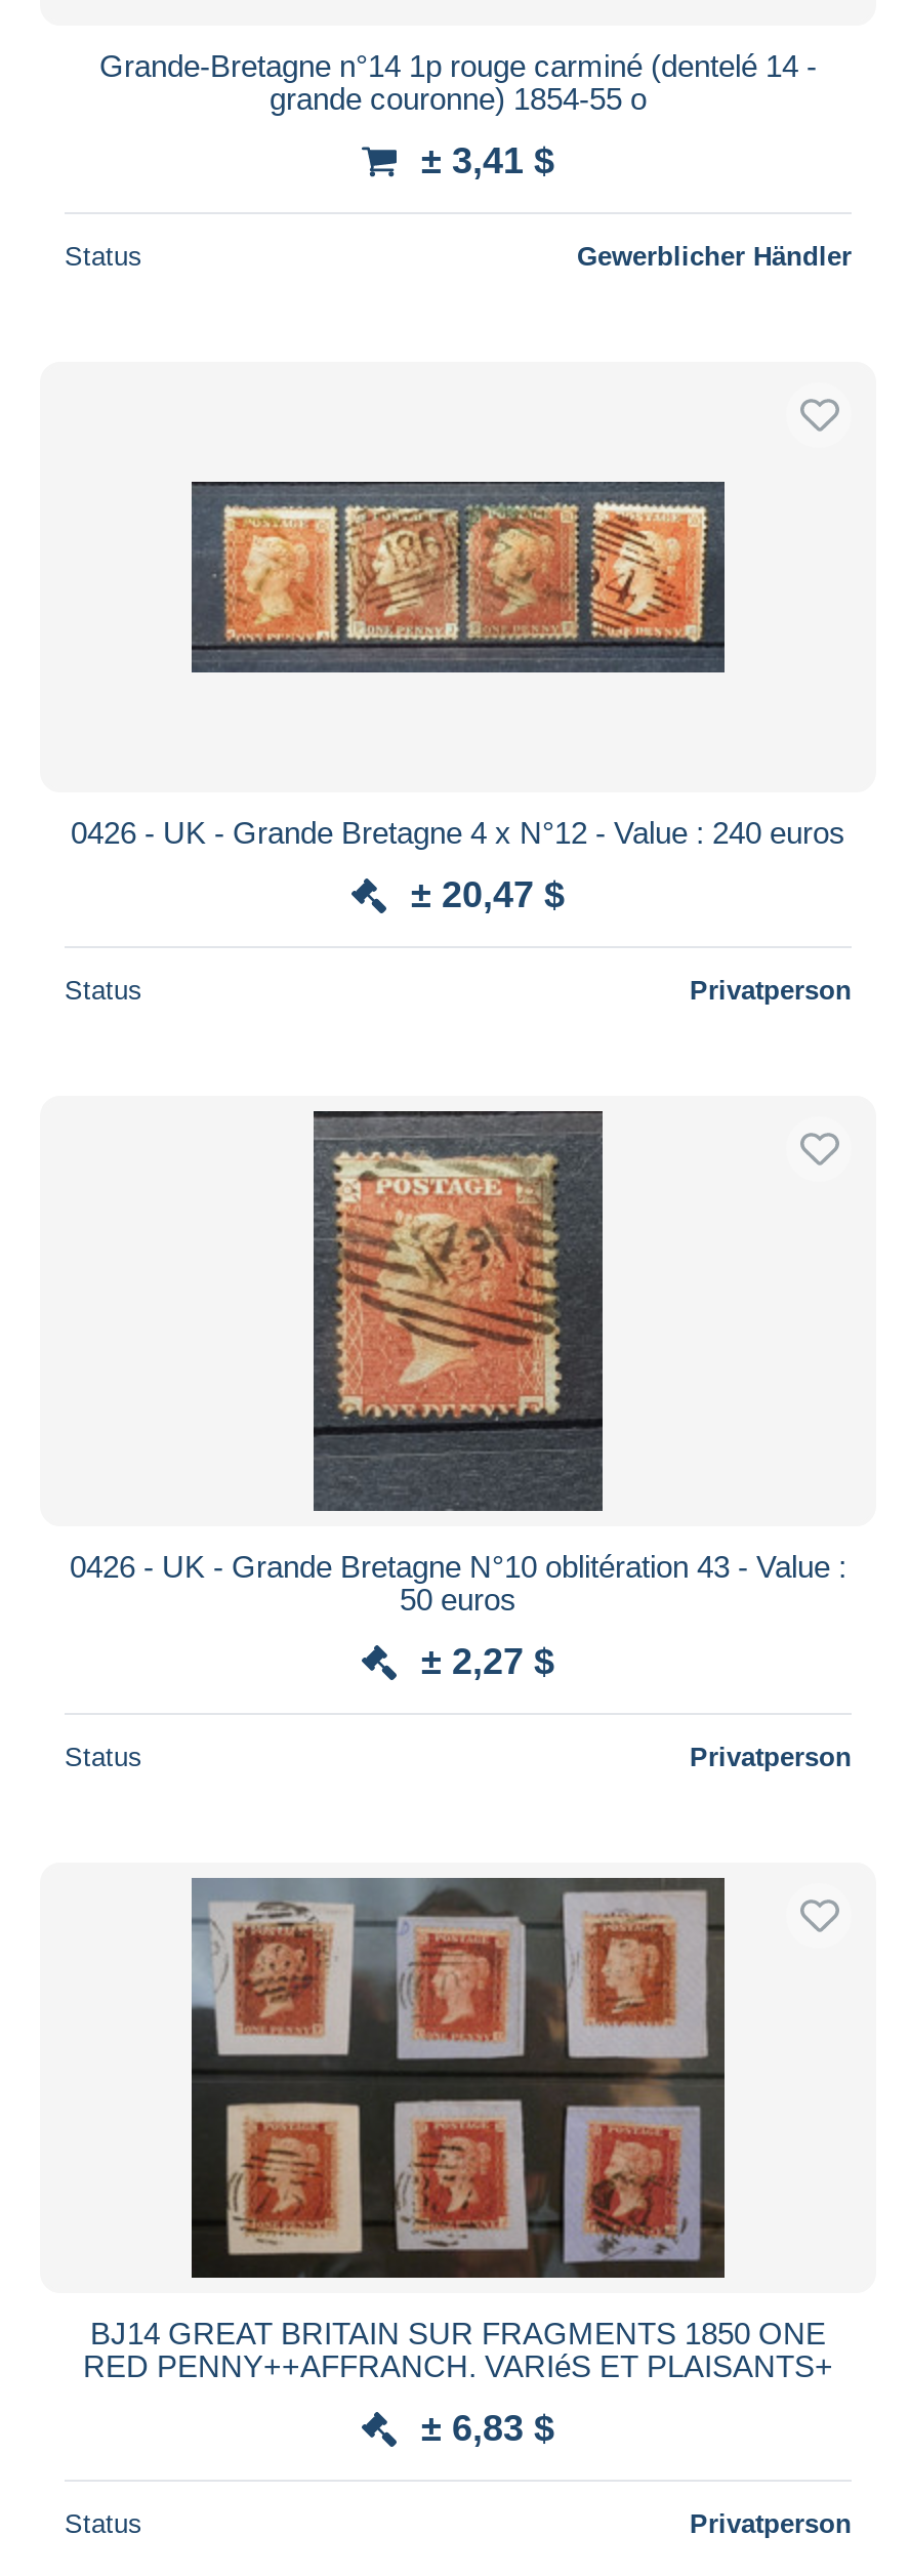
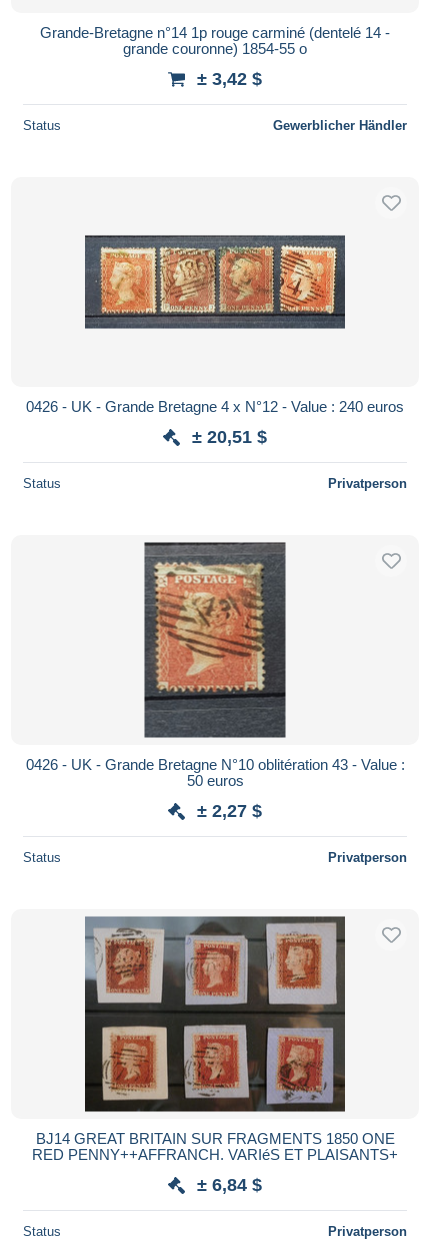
[421,140,554,181] ± 3,41 $ -> [197,69,262,89] ± 3,42 $
[411,874,565,915] ± 20,47 $ -> [192,427,267,447] ± 20,51 $
[421,2408,554,2449] ± 6,83 $ -> [197,1175,262,1195] ± 6,84 $

